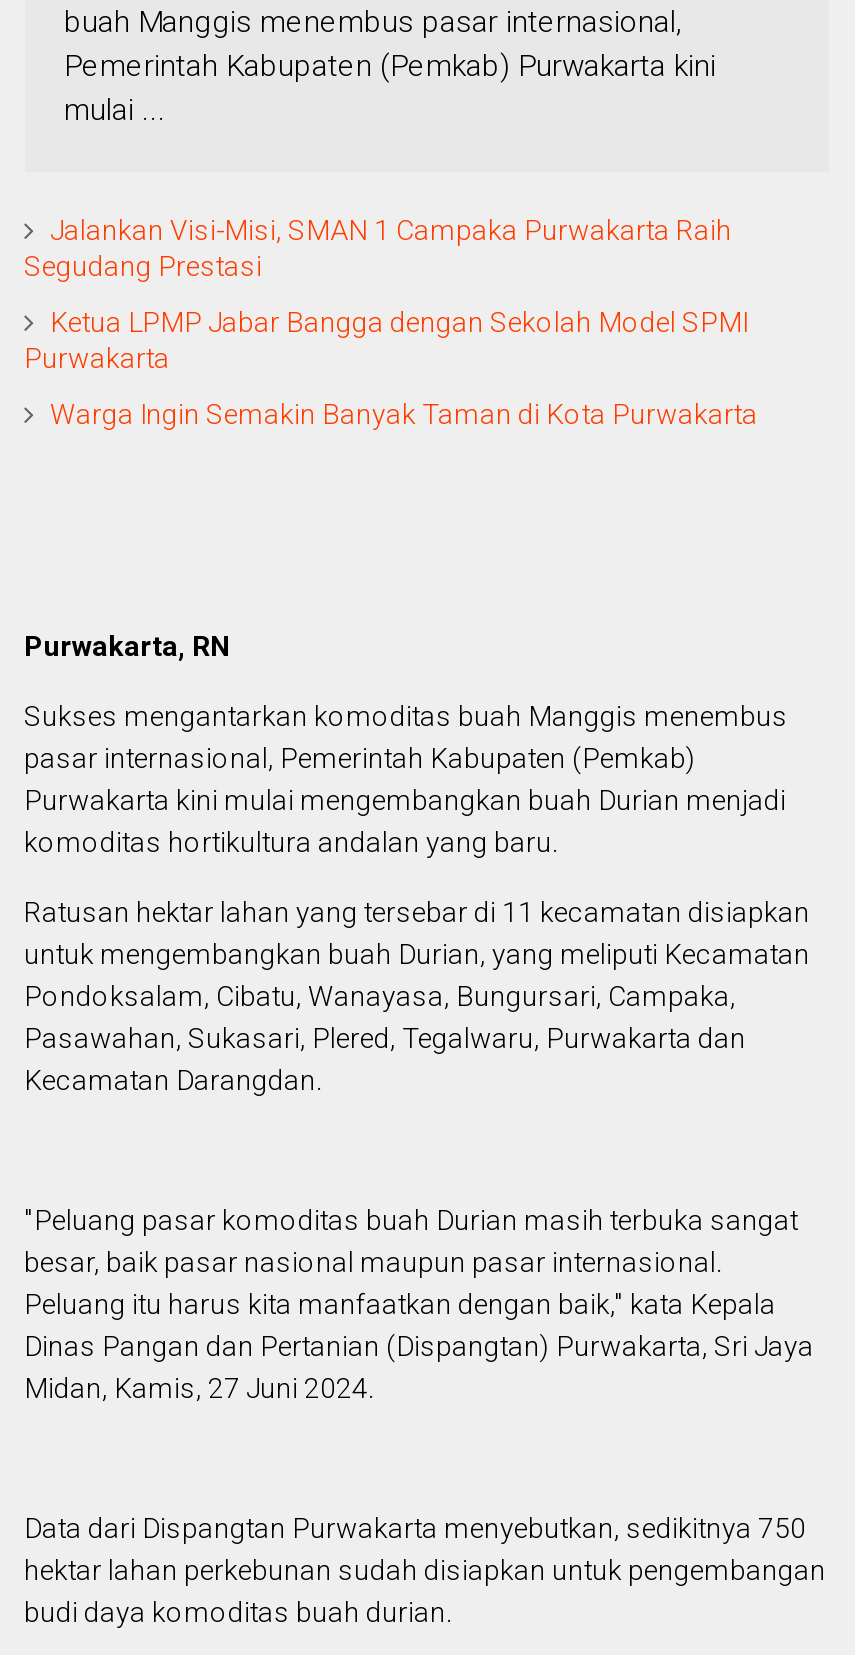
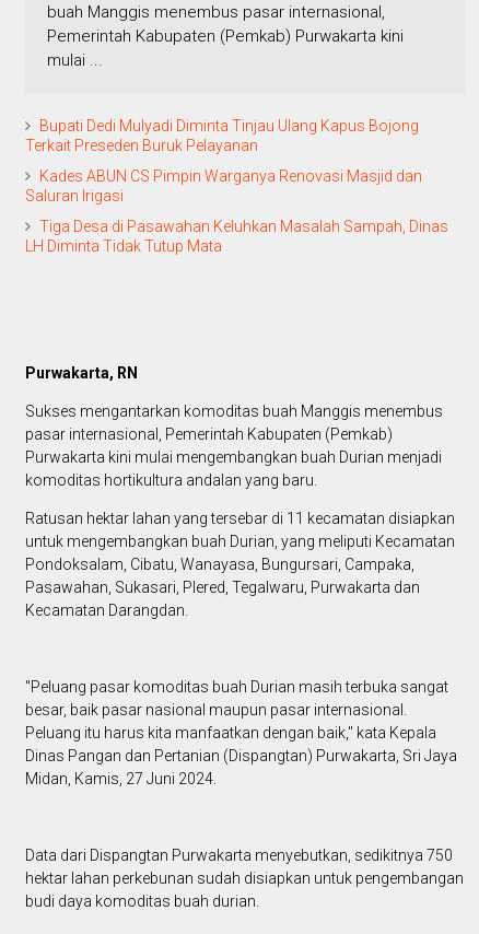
[24,214,732,282] Jalankan Visi-Misi, SMAN 1 Campaka Purwakarta Raih | Segudang Prestasi -> [25,117,418,154] Bupati Dedi Mulyadi Diminta Tinjau Ulang Kapus Bojong | Terkait Preseden Buruk Pelayanan
[24,306,748,374] Ketua LPMP Jabar Bangga dengan Sekolah Model SPMI | Purwakarta -> [25,167,422,205] Kades ABUN CS Pimpin Warganya Renovasi Masjid dan | Saluran Irigasi
[50,398,758,430] Warga Ingin Semakin Banyak Taman di Kota Purwakarta -> [25,218,448,255] Tiga Desa di Pasawahan Keluhkan Masalah Sampah, Dinas | LH Diminta Tidak Tutup Mata

